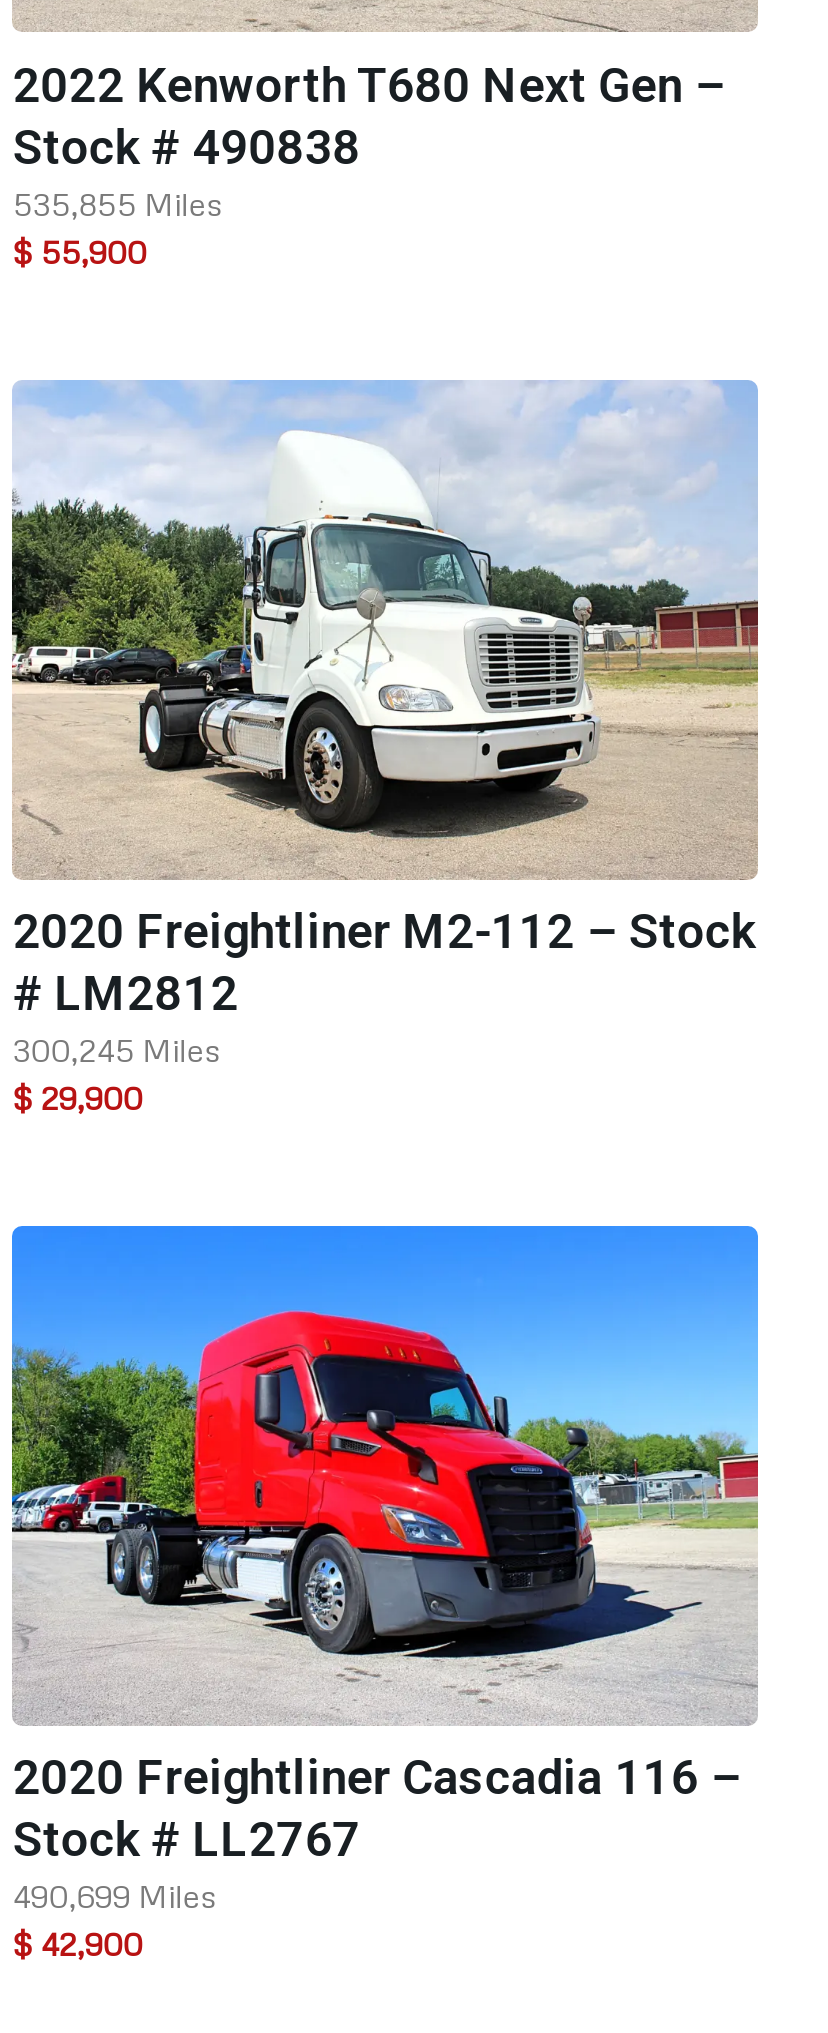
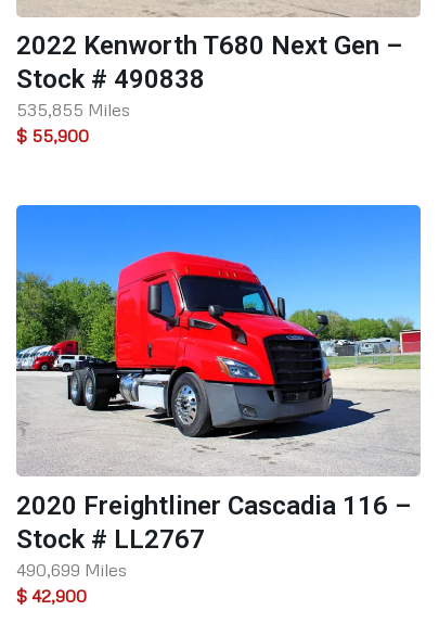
[10,378,758,1117] [image] | 2020 Freightliner M2-112 – Stock | # LM2812 | 300,245 Miles | $ 29,900 -> none

